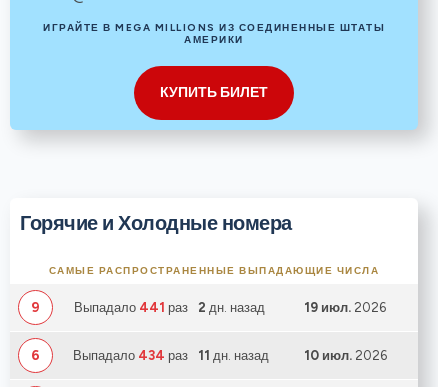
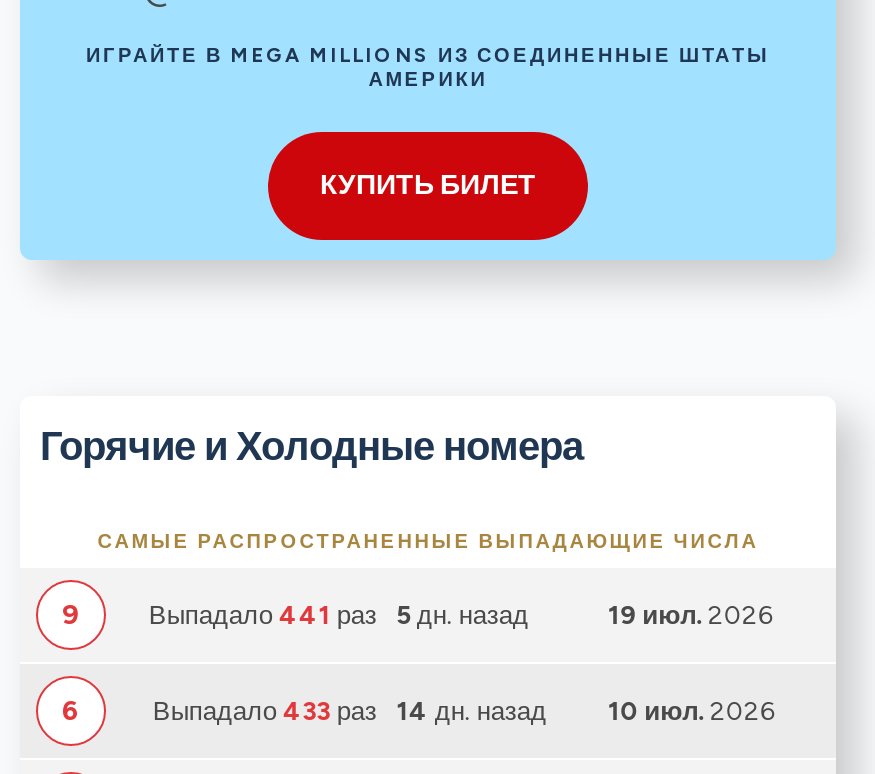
[74,299,265,314] Выпадало 441 раз 2 дн. назад -> [149,599,529,629] Выпадало 441 раз 5 дн. назад
[73,347,188,362] Выпадало 434 раз -> [153,695,377,725] Выпадало 433 раз
[198,347,269,362] 11 дн. назад -> [397,695,547,725] 14 дн. назад

